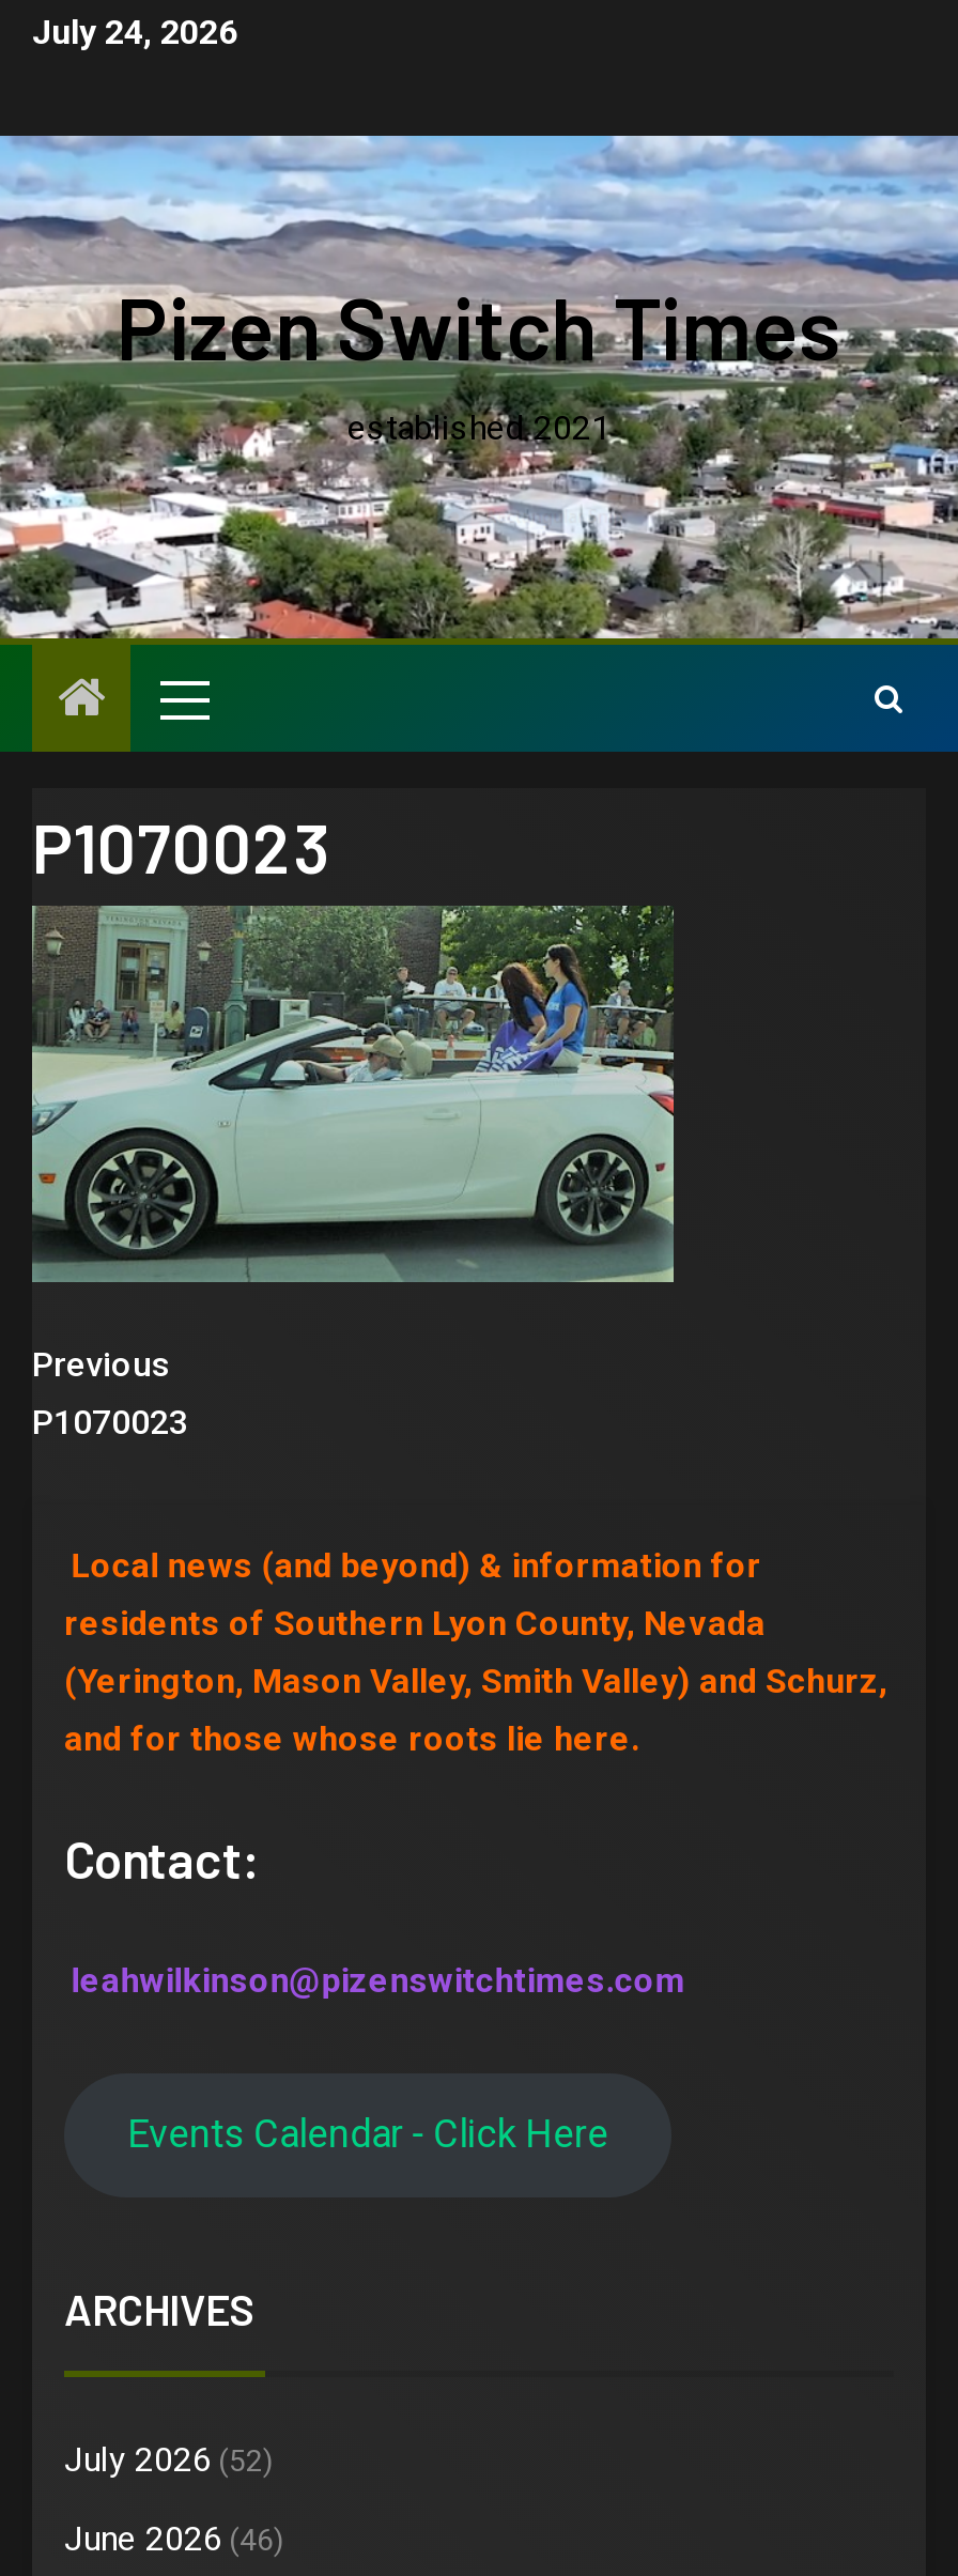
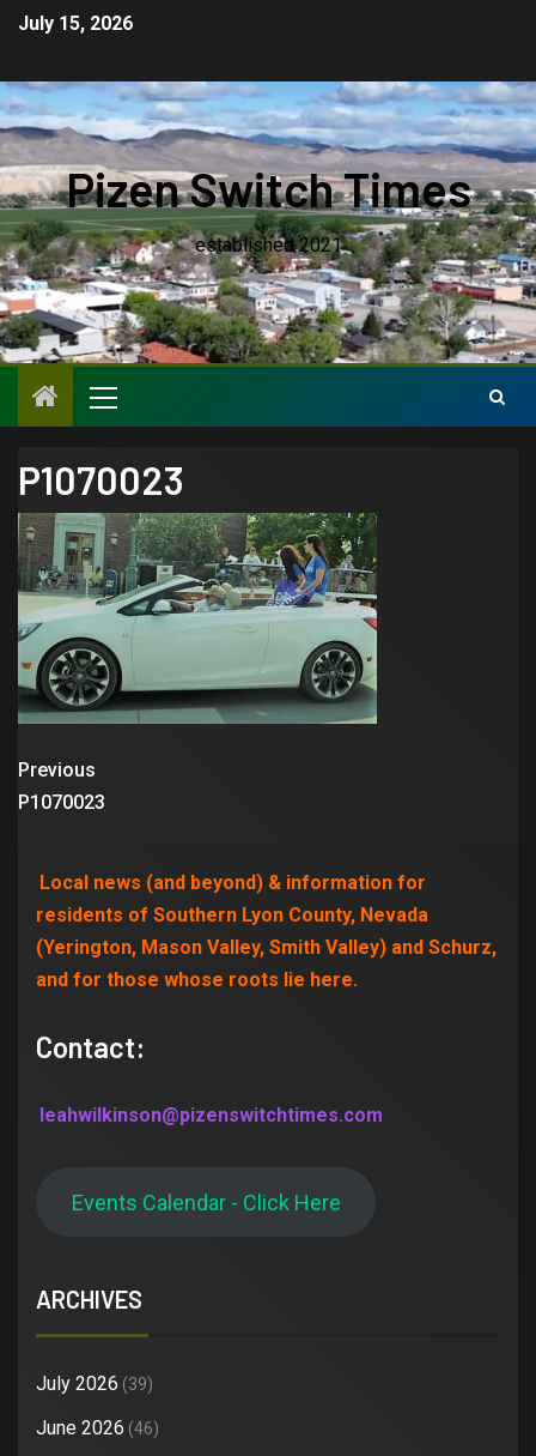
[32,12,237,53] July 24, 2026 -> [18,12,133,35] July 15, 2026
[64,2439,274,2479] July 2026 (52) -> [36,1372,153,1395] July 2026 (39)

